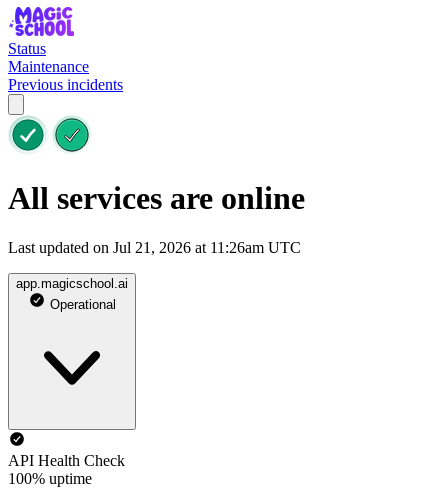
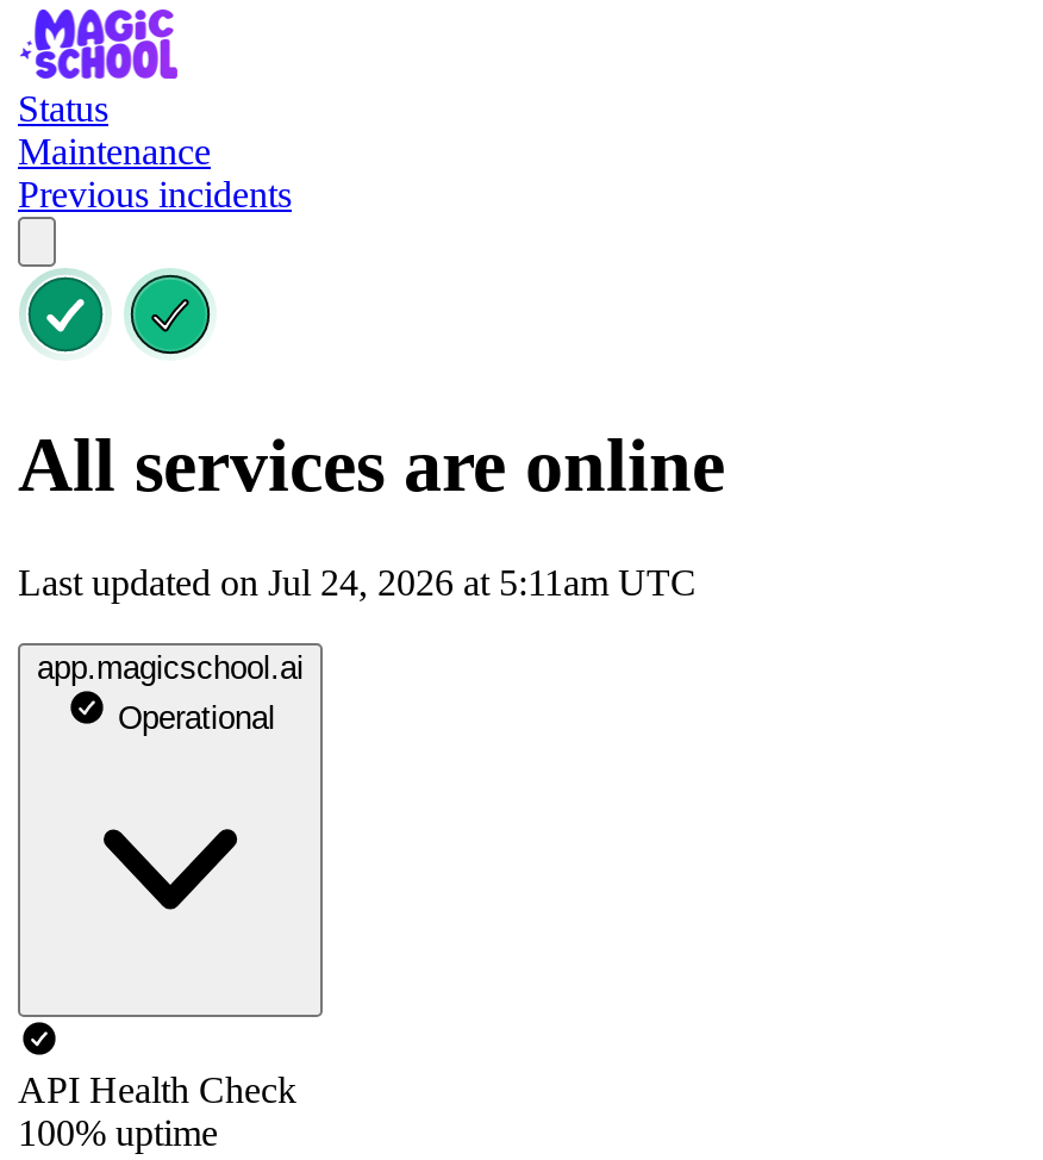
[8,239,301,256] Last updated on Jul 21, 2026 at 11:26am UTC -> [18,562,697,602] Last updated on Jul 24, 2026 at 5:11am UTC

